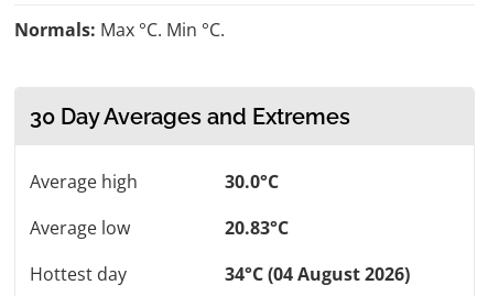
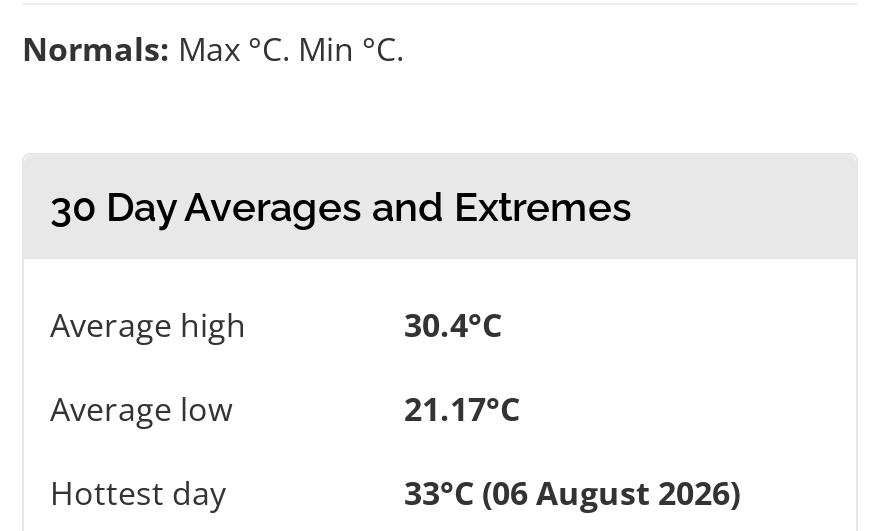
[225,169,279,193] 30.0°C -> [404,302,502,346] 30.4°C
[225,215,289,240] 20.83°C -> [404,386,520,430] 21.17°C
[225,262,410,286] 34°C (04 August 2026) -> [404,470,740,514] 33°C (06 August 2026)

